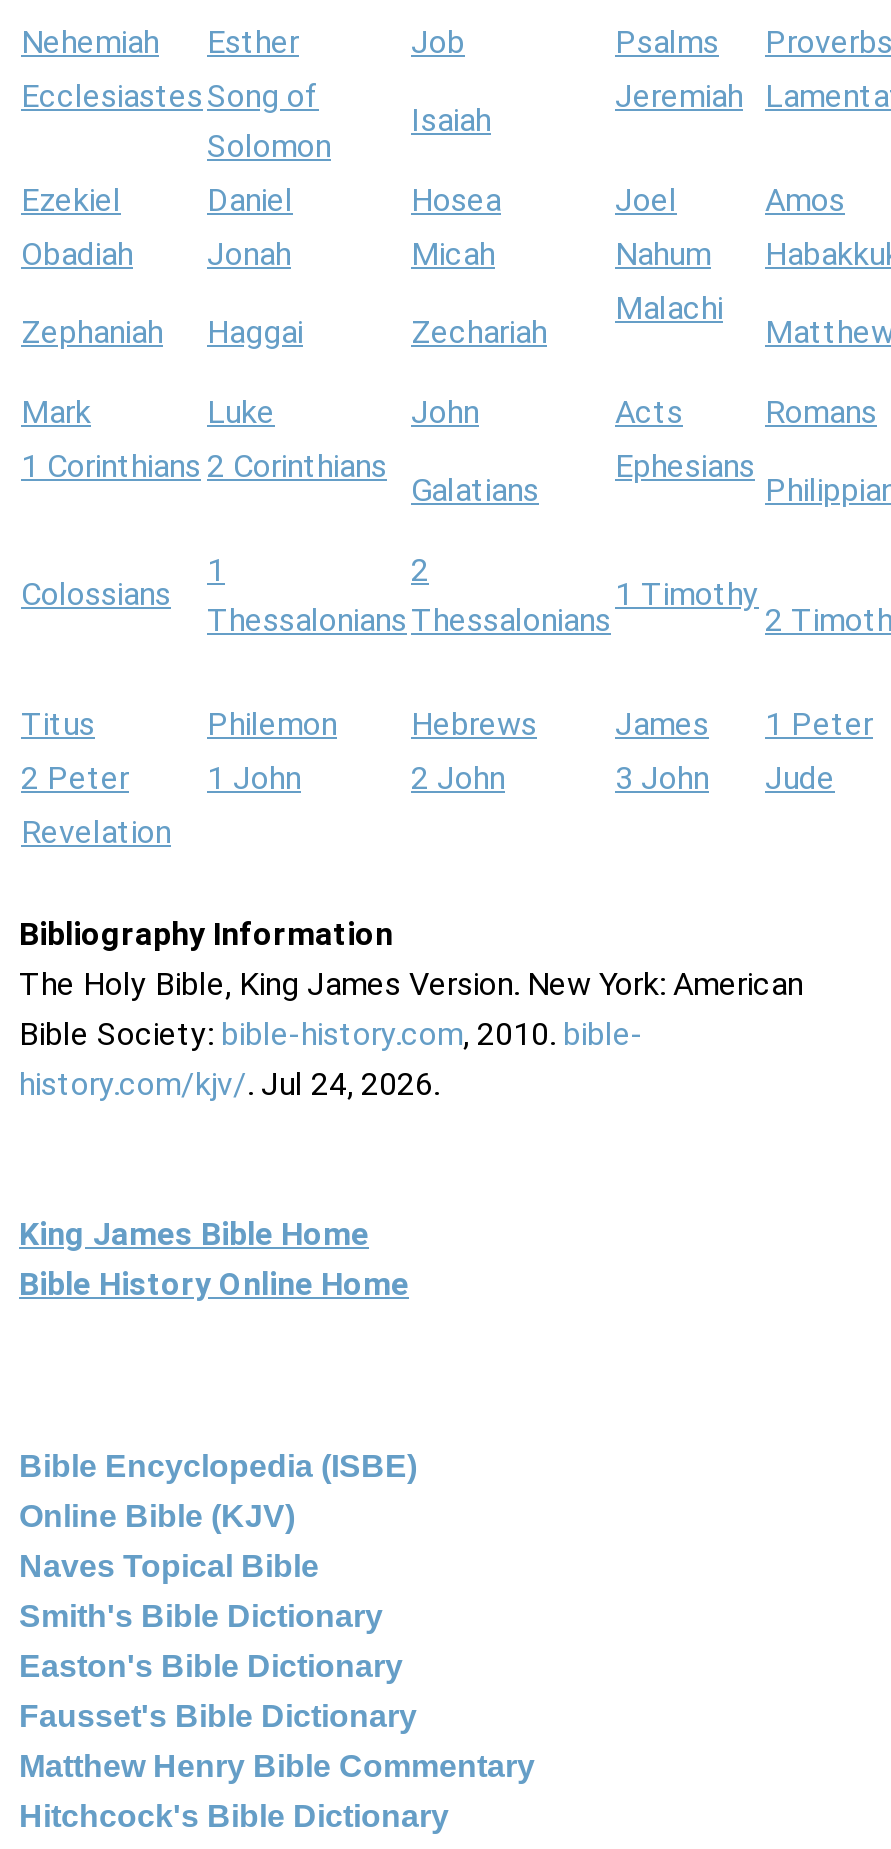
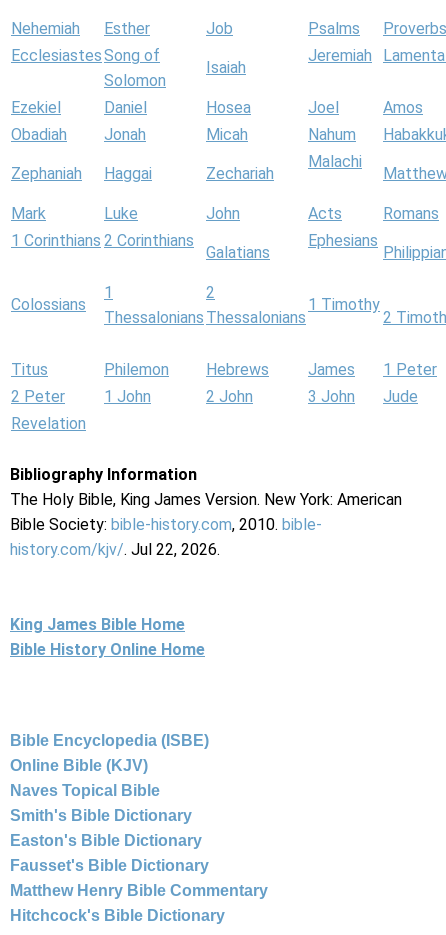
[19,1066,439,1104] history.com/kjv/. Jul 24, 2026. -> [10,540,220,559] history.com/kjv/. Jul 22, 2026.

